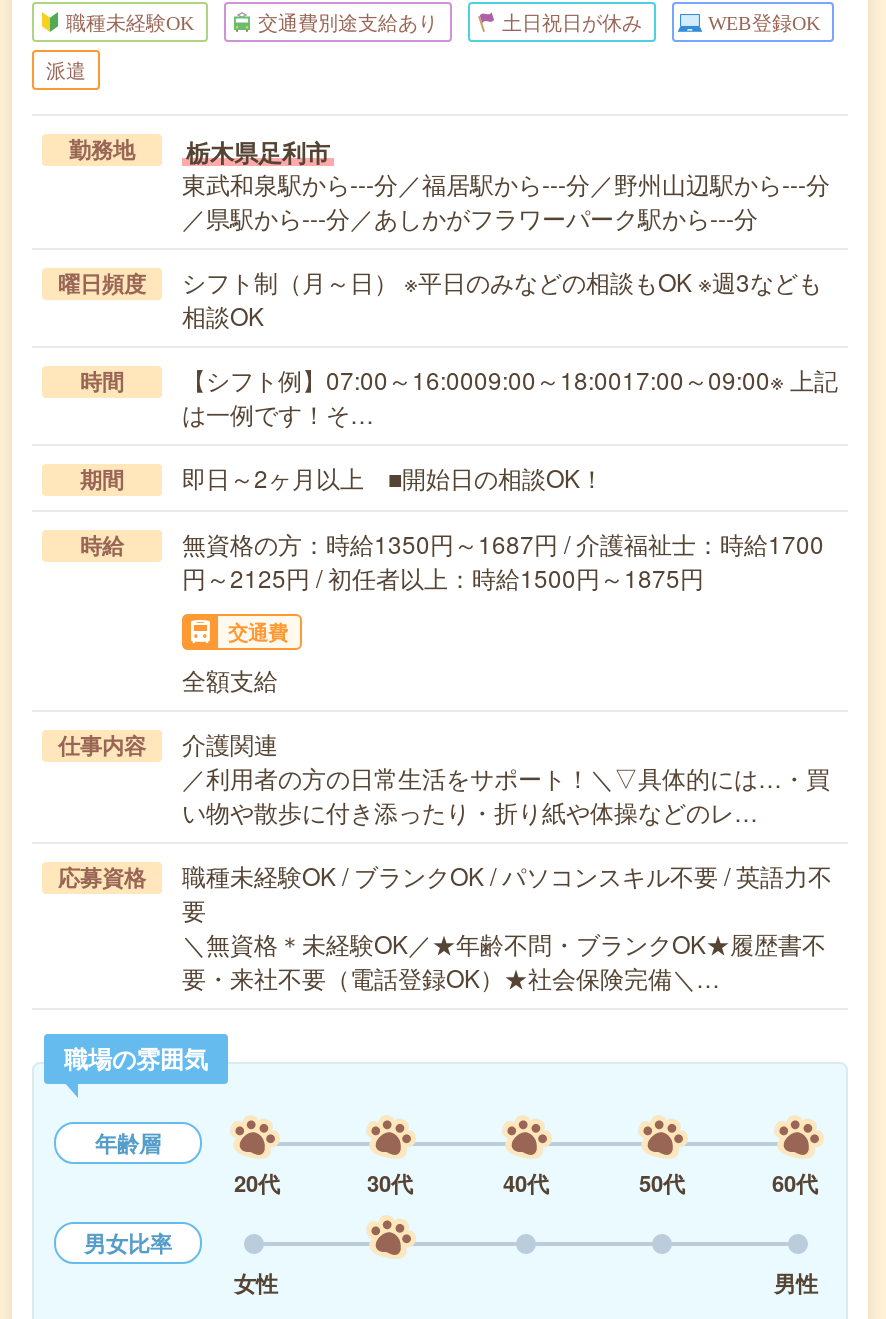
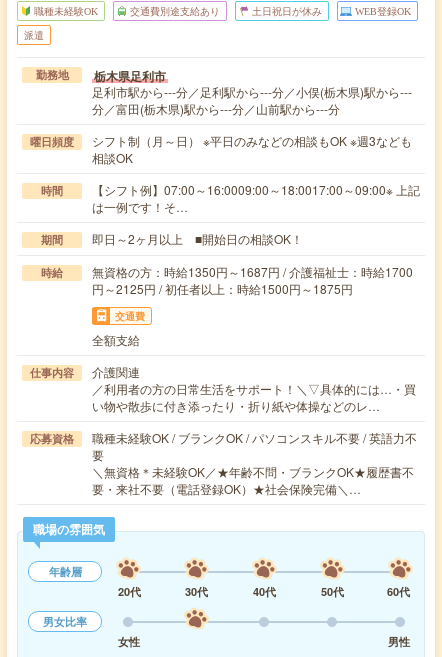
[182,165,830,233] 東武和泉駅から---分／福居駅から---分／野州山辺駅から---分 | ／県駅から---分／あしかがフラワーパーク駅から---分 -> [92,83,412,117] 足利市駅から---分／足利駅から---分／小俣(栃木県)駅から--- | 分／富田(栃木県)駅から---分／山前駅から---分

